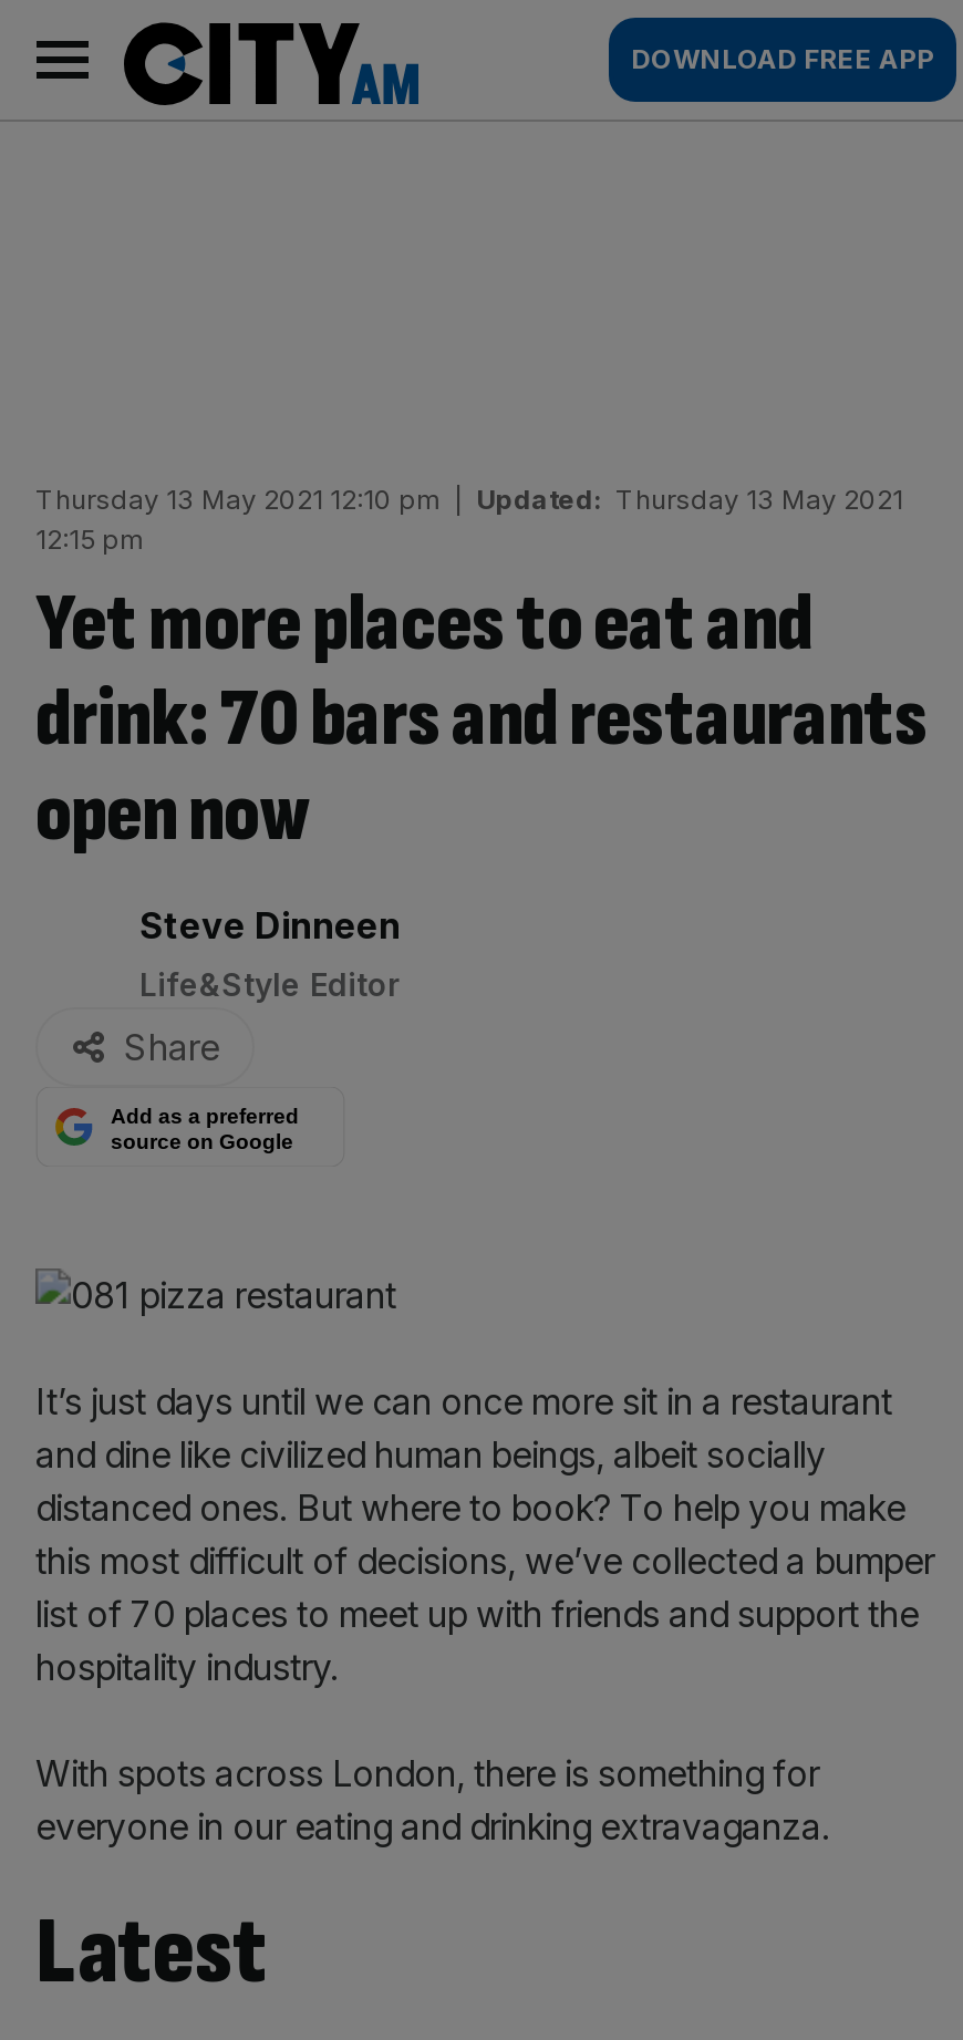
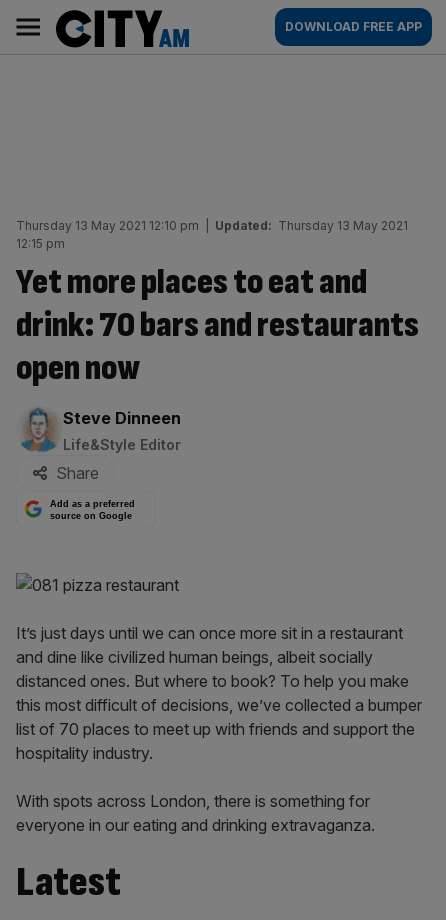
none -> [21,407,59,453] [image]

